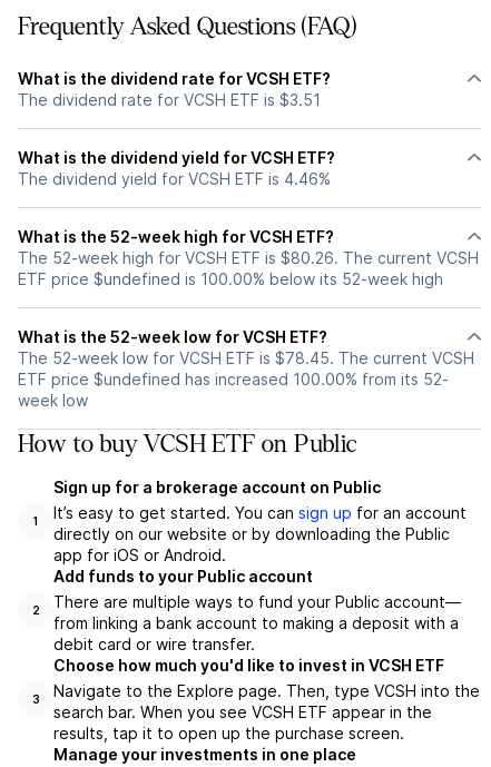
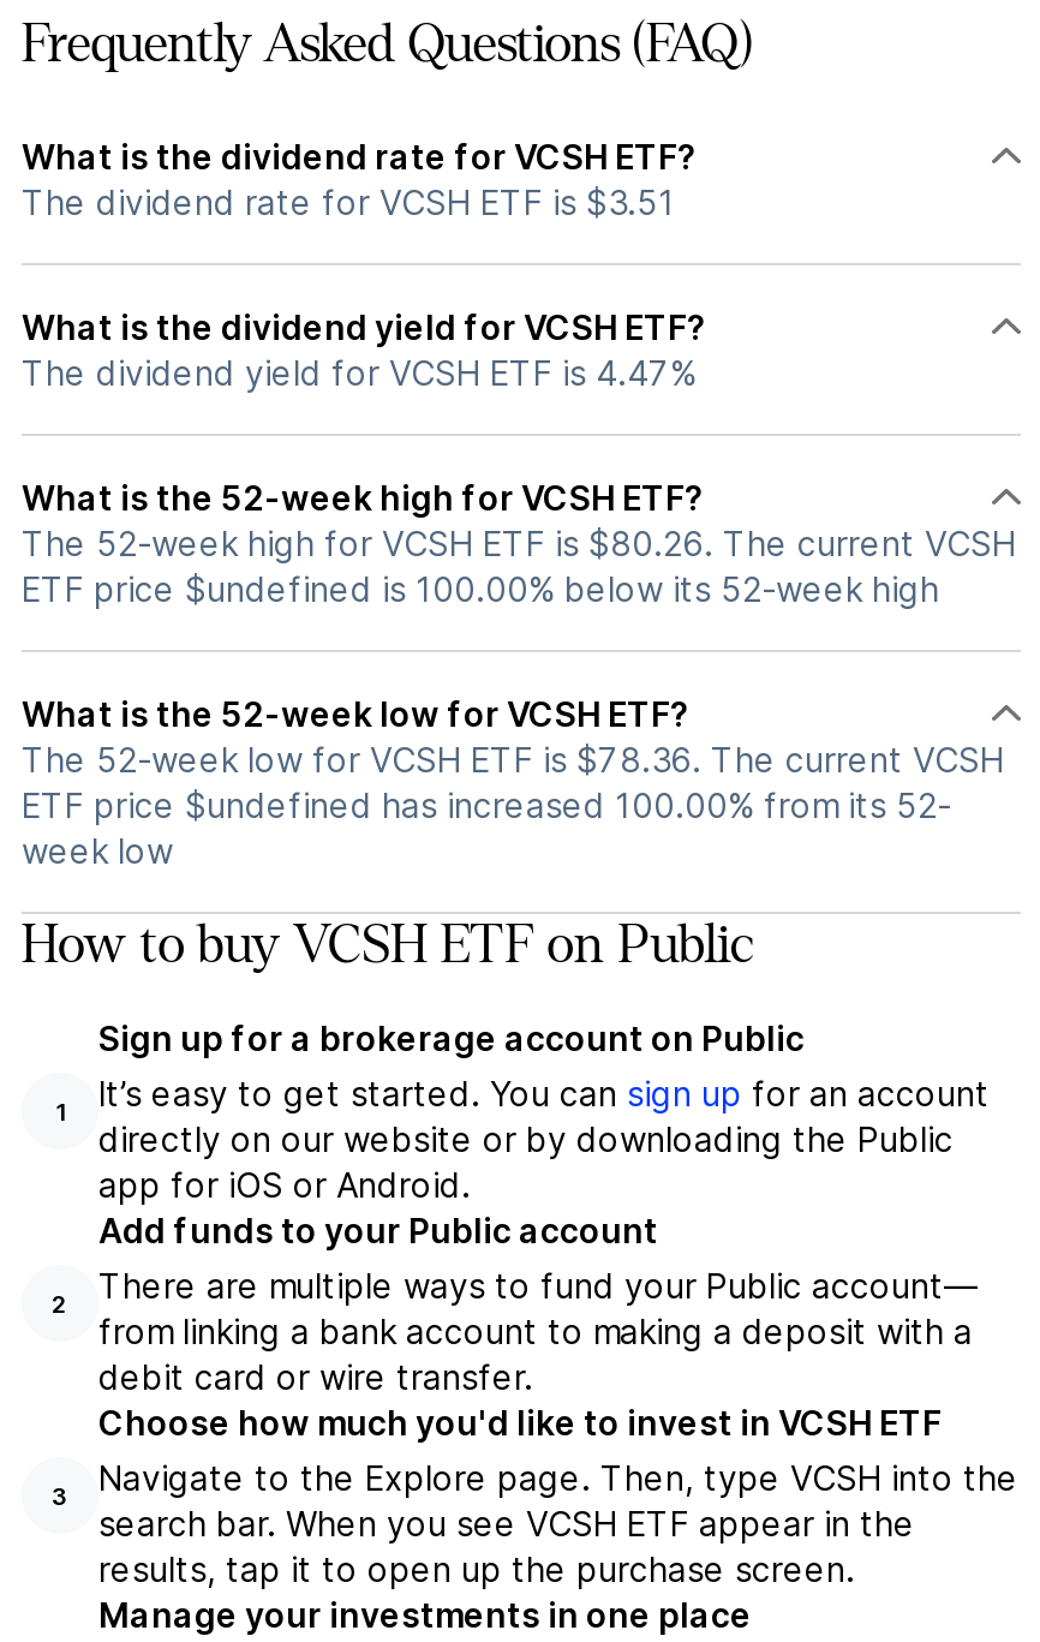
[18,169,331,188] The dividend yield for VCSH ETF is 4.46% -> [22,352,697,393] The dividend yield for VCSH ETF is 4.47%
[18,348,474,367] The 52-week low for VCSH ETF is $78.45. The current VCSH -> [22,739,1004,780] The 52-week low for VCSH ETF is $78.36. The current VCSH

